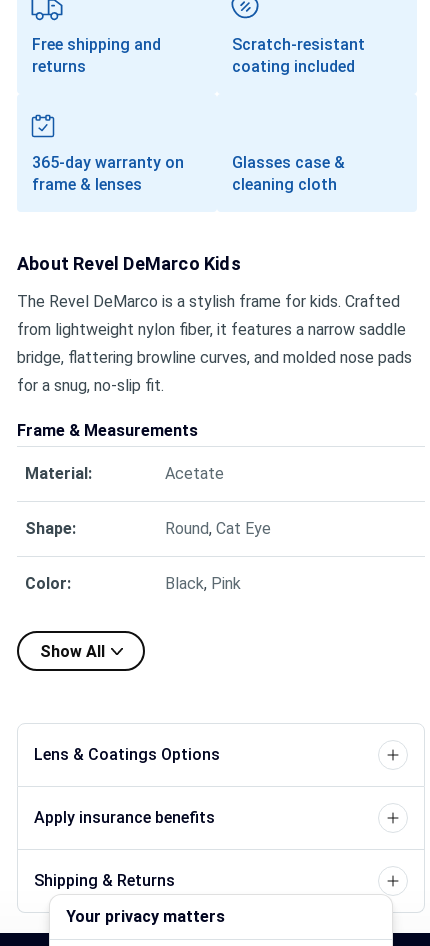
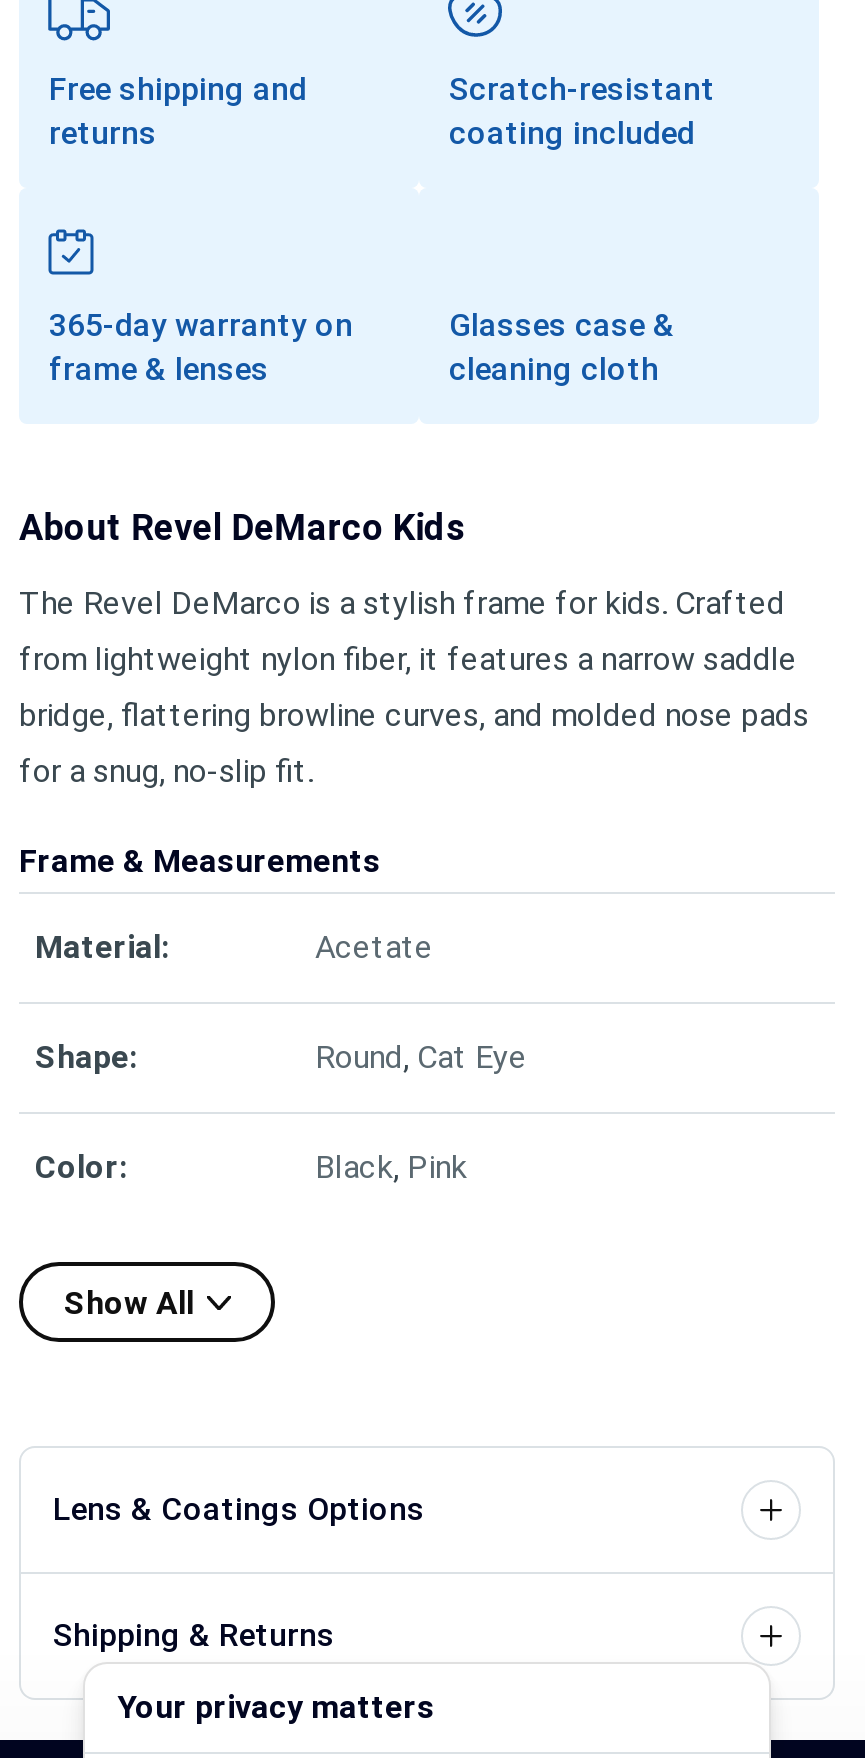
[34,808,215,827] Apply insurance benefits -> none

